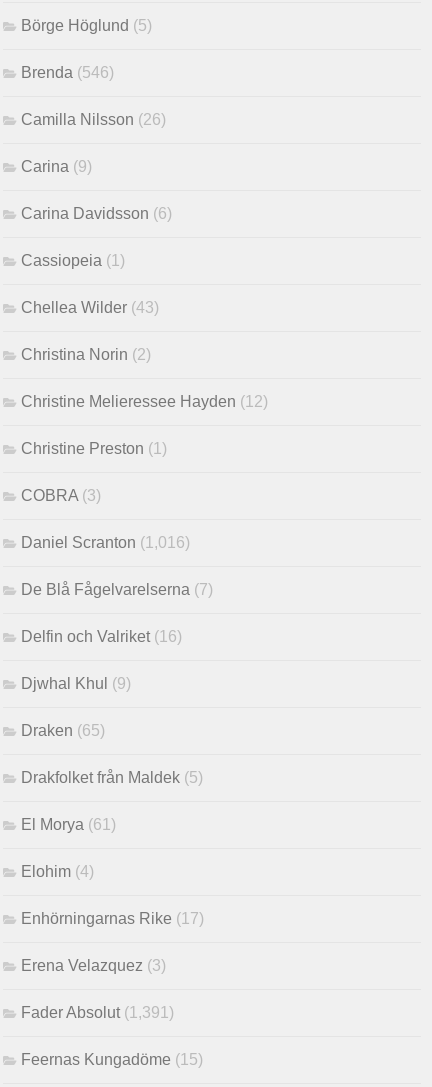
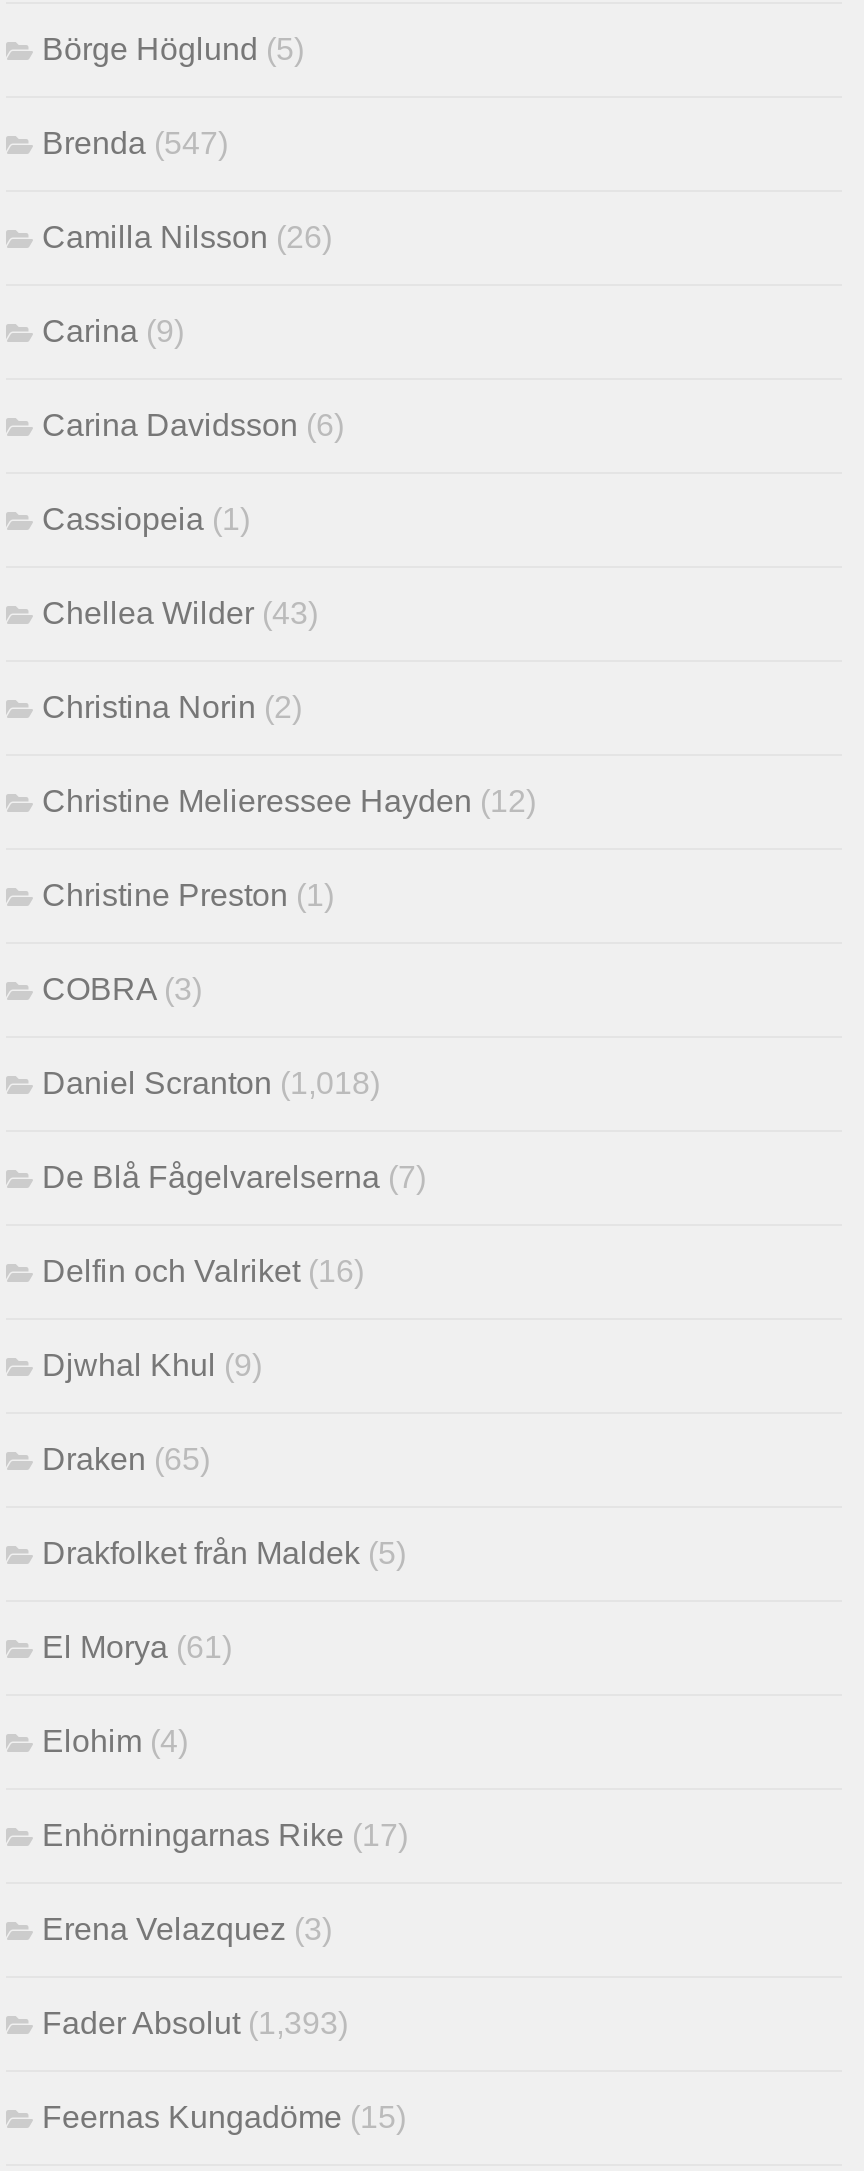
[21,64,114,81] Brenda (546) -> [42,126,228,160] Brenda (547)
[21,534,190,551] Daniel Scranton (1,016) -> [42,1066,380,1100] Daniel Scranton (1,018)
[21,1004,174,1021] Fader Absolut (1,391) -> [42,2006,348,2040] Fader Absolut (1,393)

